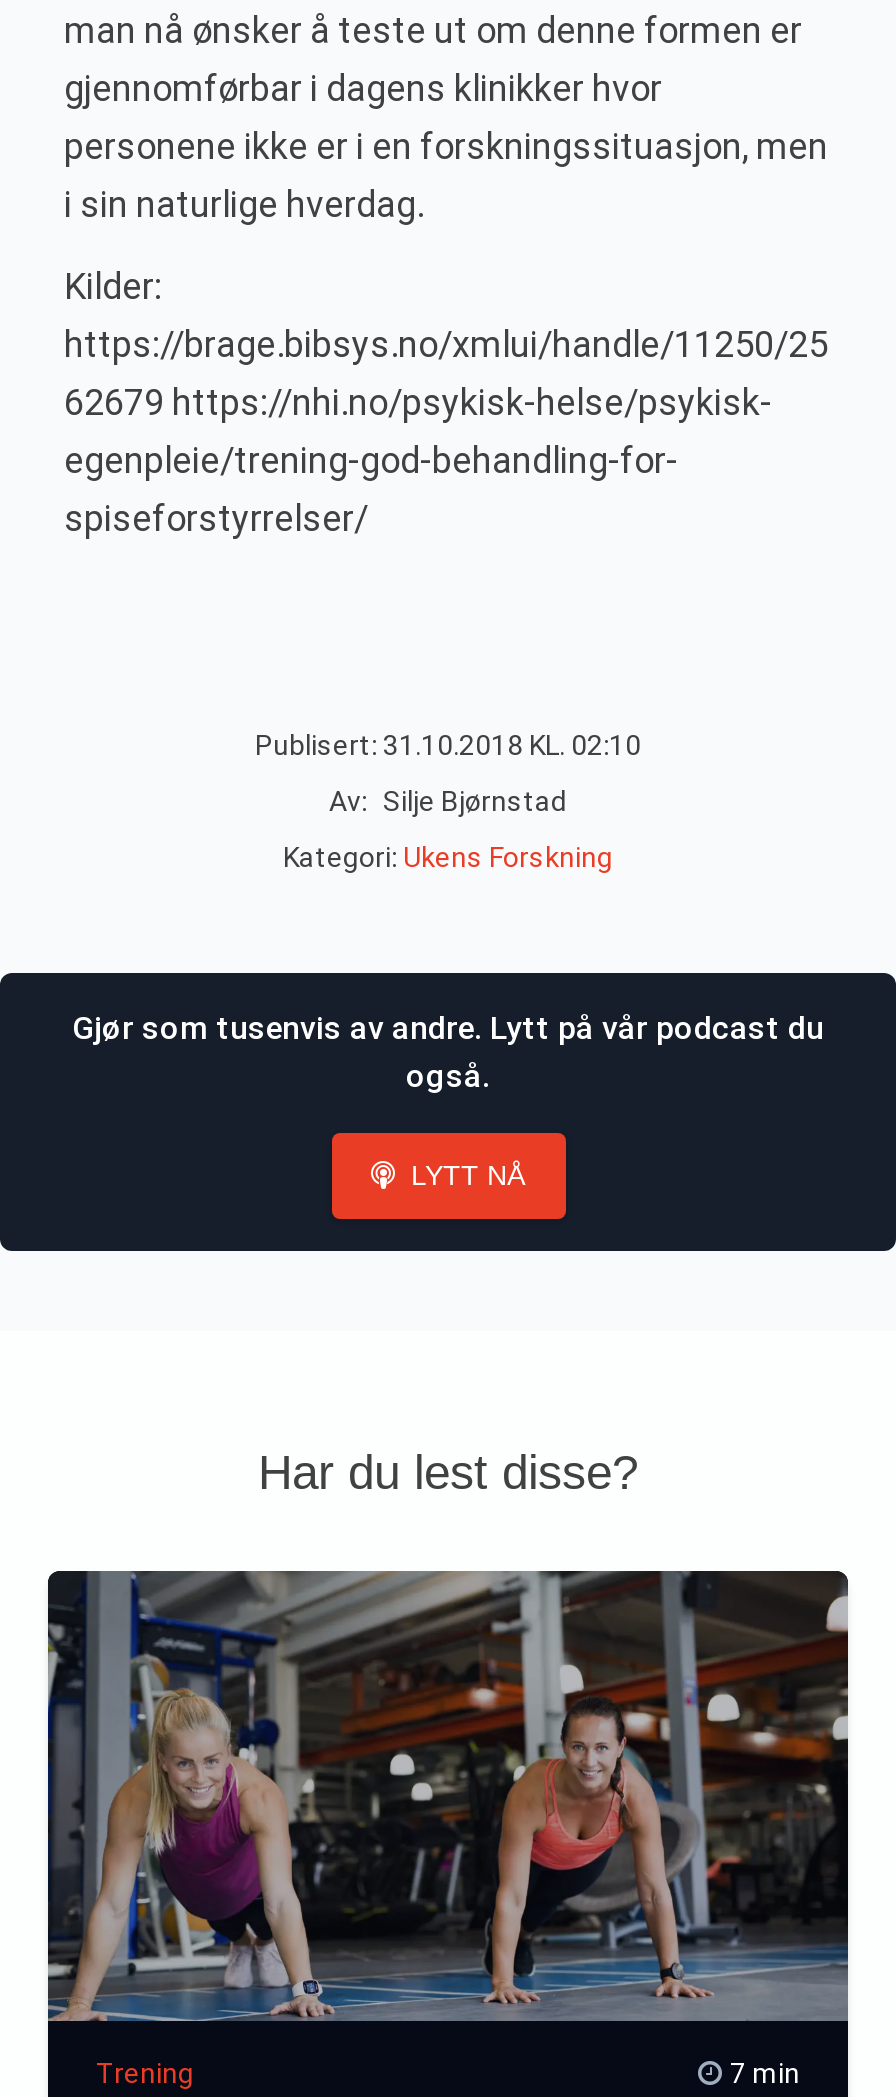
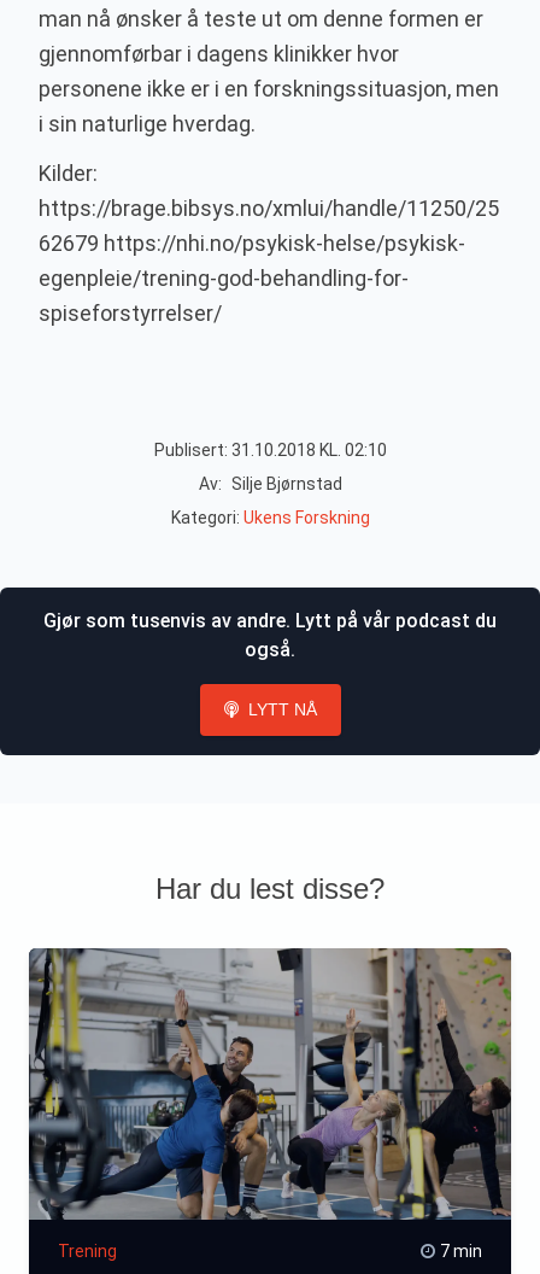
[48,1569,850,2023] [image] -> [29,947,512,1220] [image]

